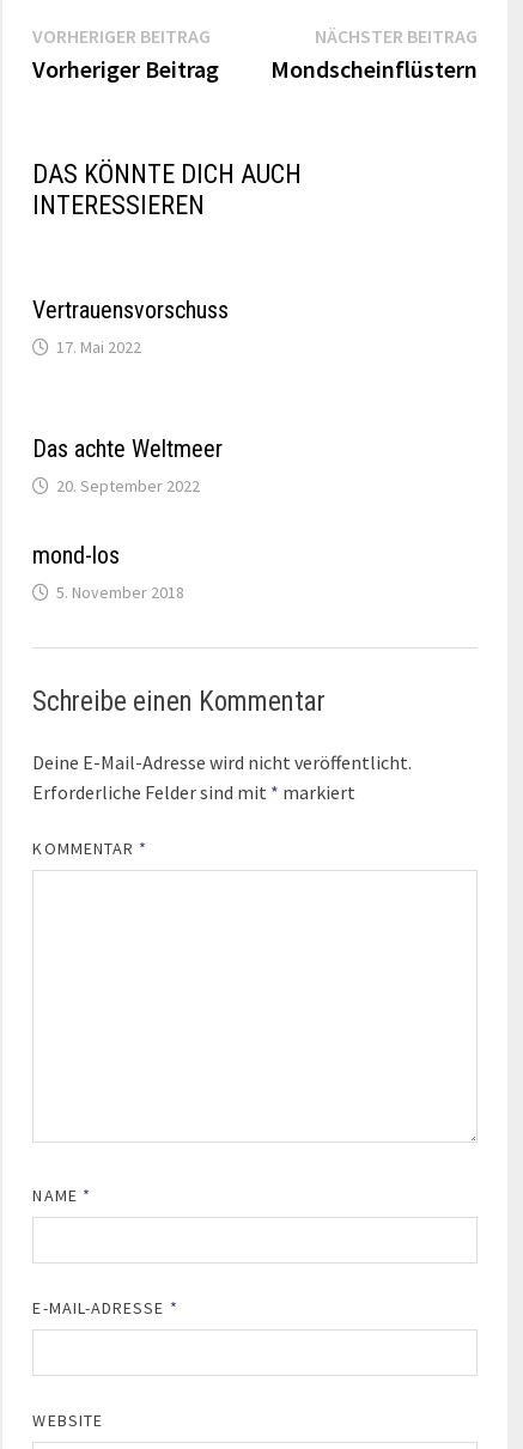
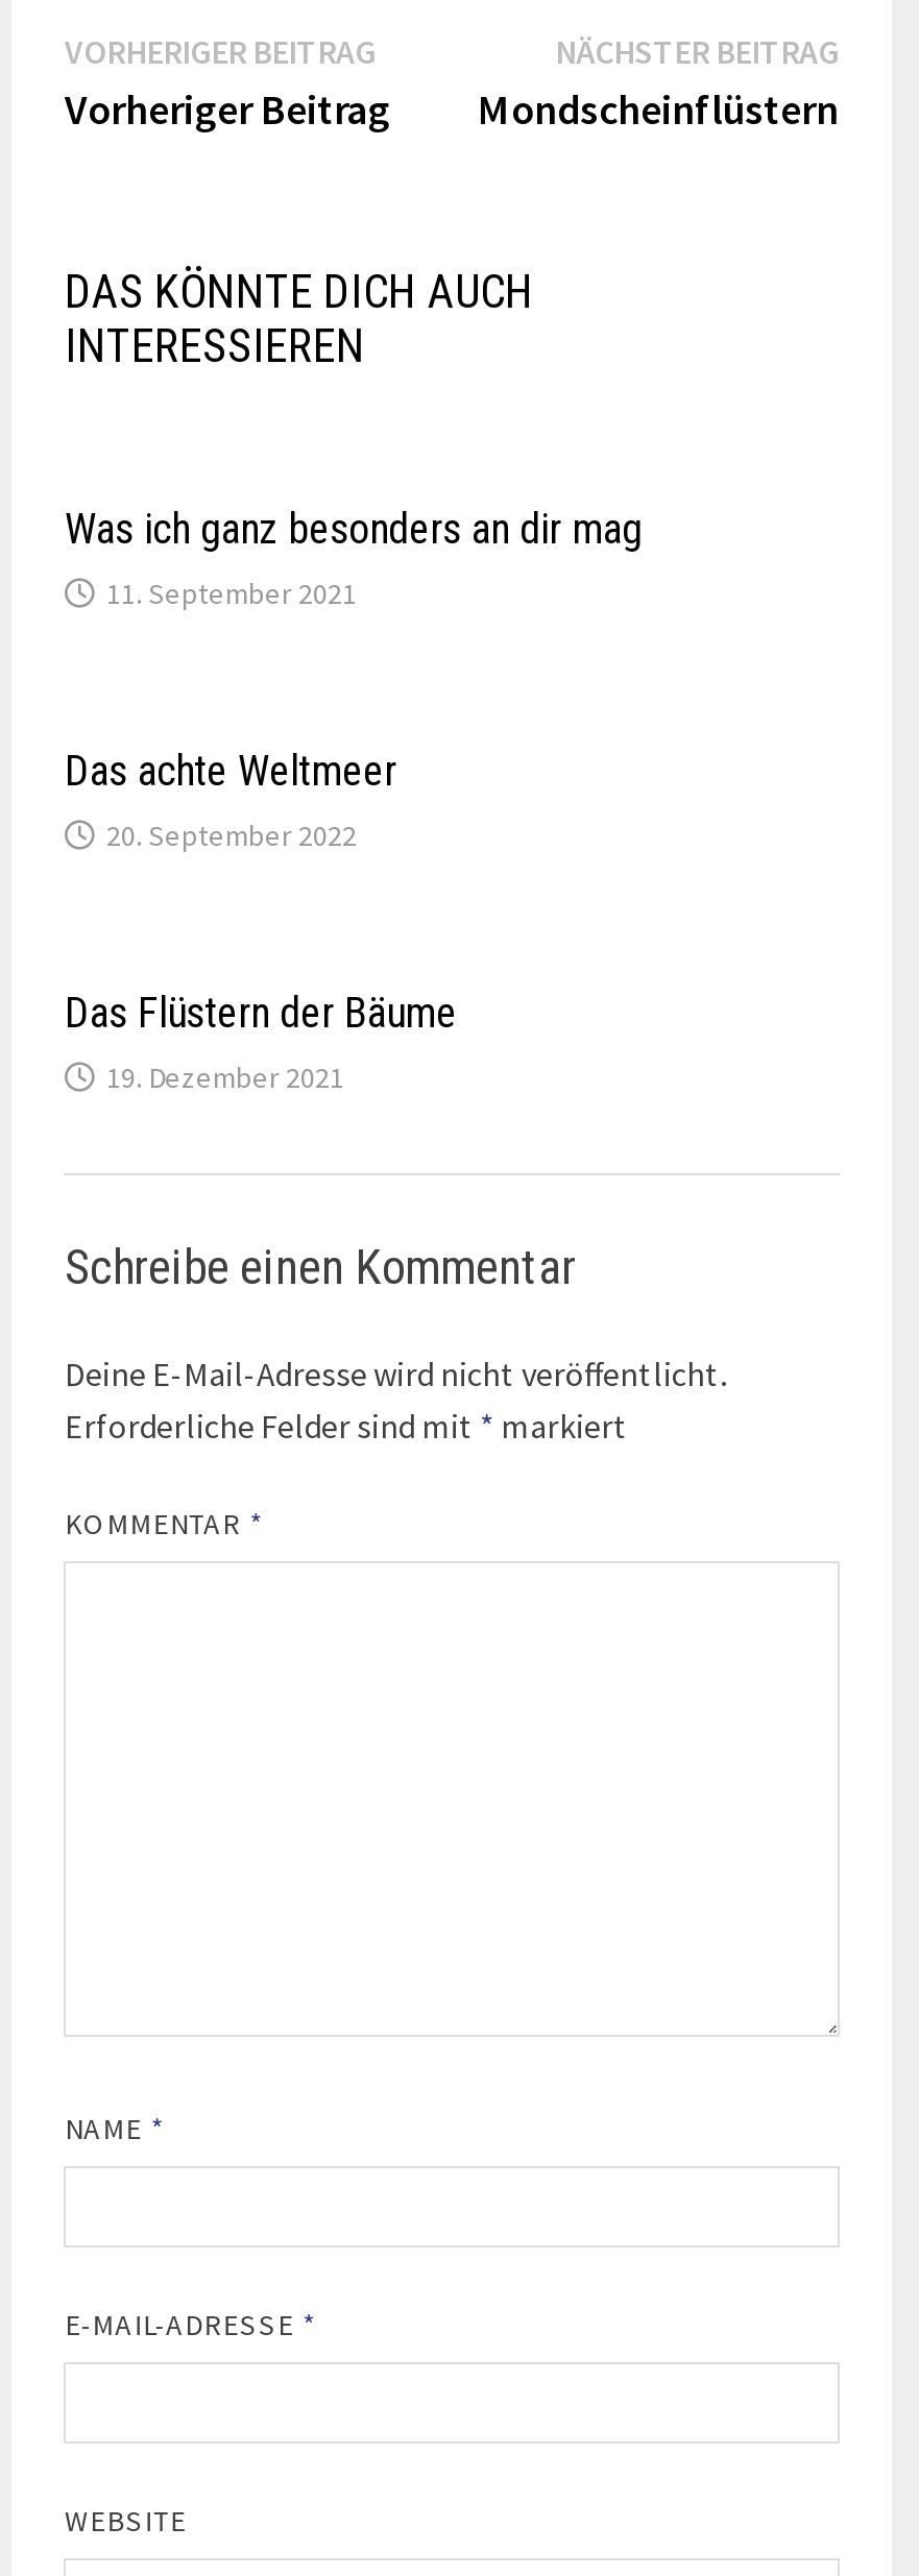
[33,296,229,358] Vertrauensvorschuss | 17. Mai 2022 -> [64,503,642,611] Was ich ganz besonders an dir mag | 11. September 2021
[33,541,185,603] mond-los | 5. November 2018 -> [64,987,457,1095] Das Flüstern der Bäume | 19. Dezember 2021

